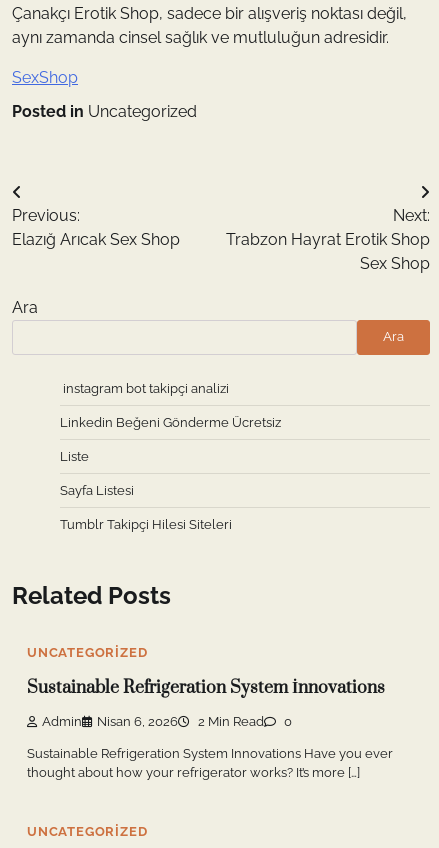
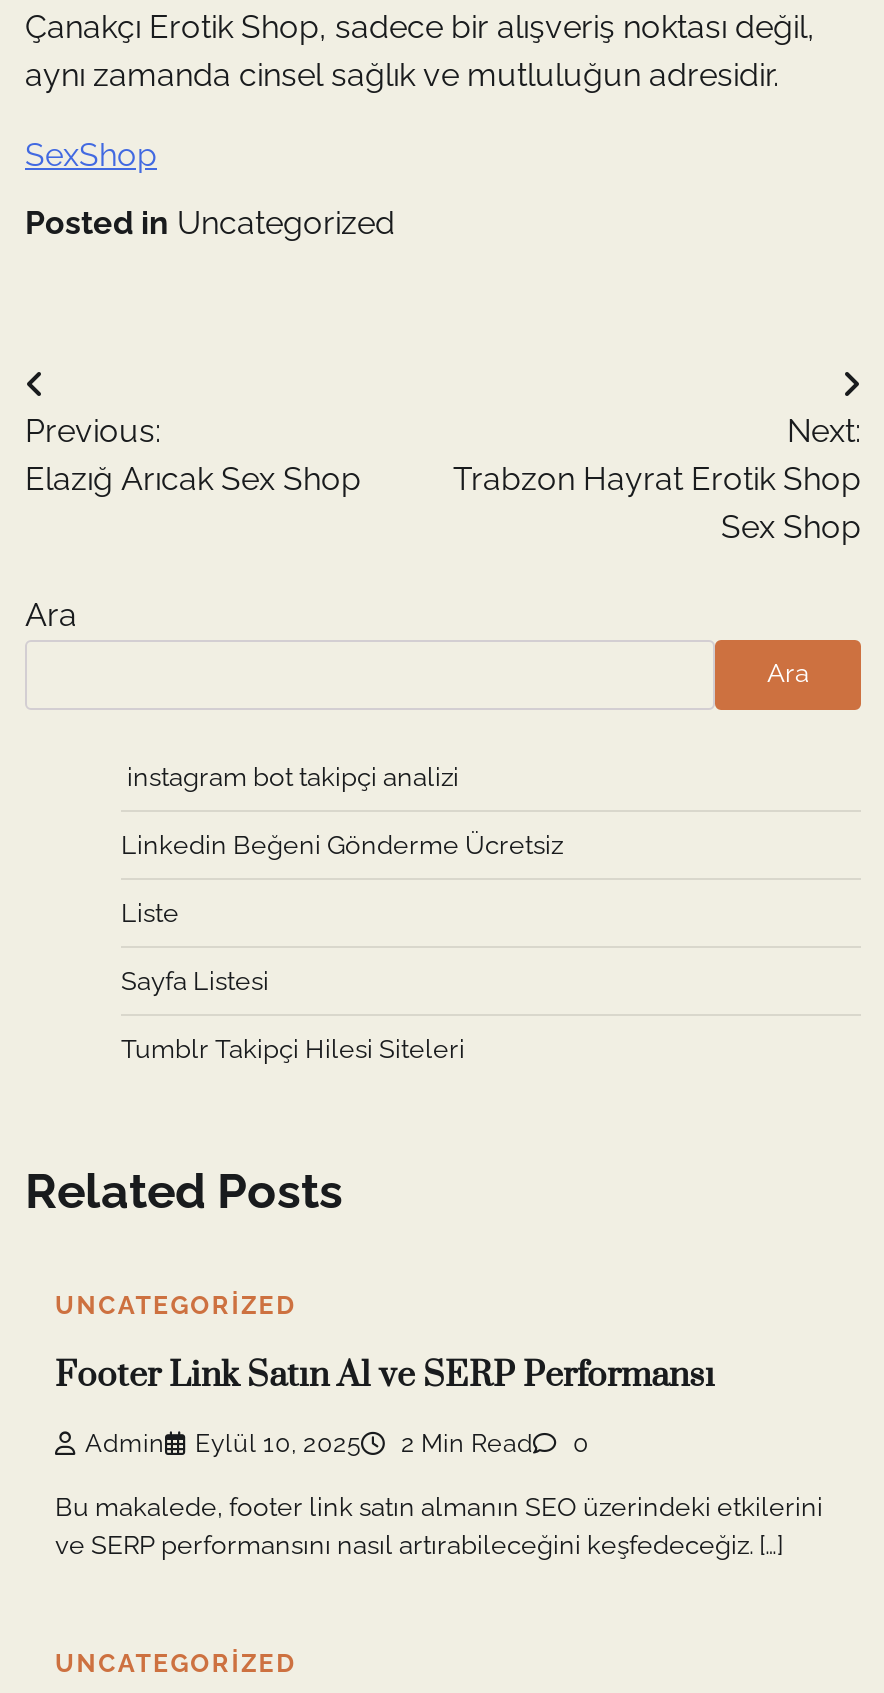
[27,677,385,699] Sustainable Refrigeration System İnnovations -> [55,1354,715,1398] Footer Link Satın Al ve SERP Performansı
[97,714,178,729] Nisan 6, 2026 -> [195,1428,361,1458] Eylül 10, 2025
[27,746,393,780] Sustainable Refrigeration System Innovations Have you ever | thought about how your refrigerator works? It’s more […] -> [55,1492,823,1560] Bu makalede, footer link satın almanın SEO üzerindeki etkilerini | ve SERP performansını nasıl artırabileceğini keşfedeceğiz. […]

